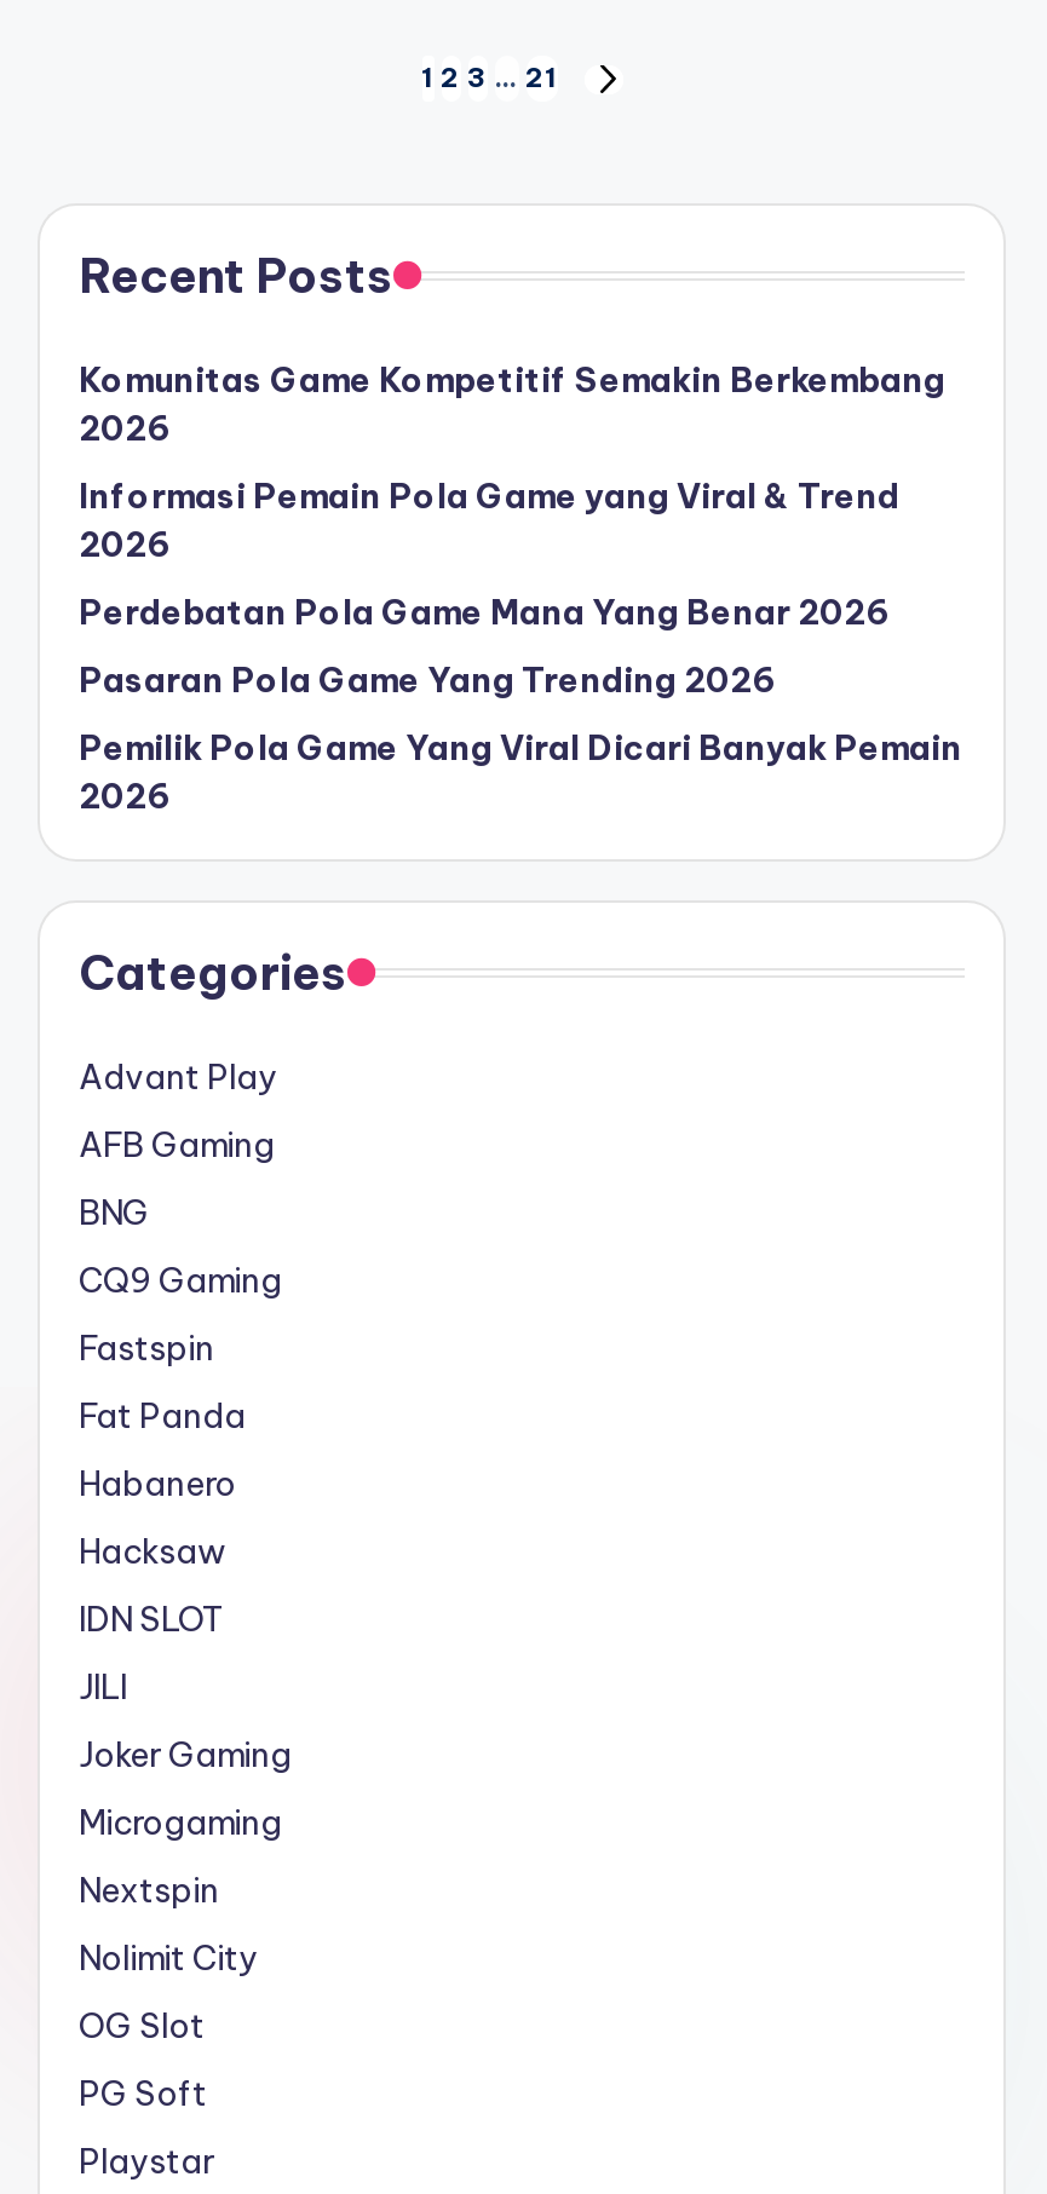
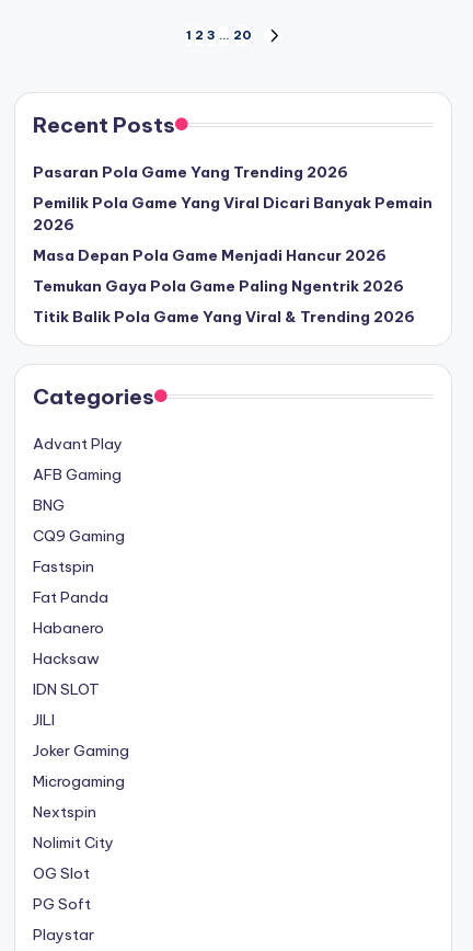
[421,61,557,95] 1 2 3 … 21 -> [186,28,251,43] 1 2 3 … 20
[79,357,945,633] Komunitas Game Kompetitif Semakin Berkembang | 2026 | Informasi Pemain Pola Game yang Viral & Trend | 2026 | Perdebatan Pola Game Mana Yang Benar 2026 -> none
moved [79,657,962,817] -> [33,162,432,234]: Pasaran Pola Game Yang Trending 2026 | Pemilik Pola Game Yang Viral Dicari Banyak Pemain | 2026
none -> [33,245,415,326] Masa Depan Pola Game Menjadi Hancur 2026 | Temukan Gaya Pola Game Paling Ngentrik 2026 | Titik Balik Pola Game Yang Viral & Trending 2026

